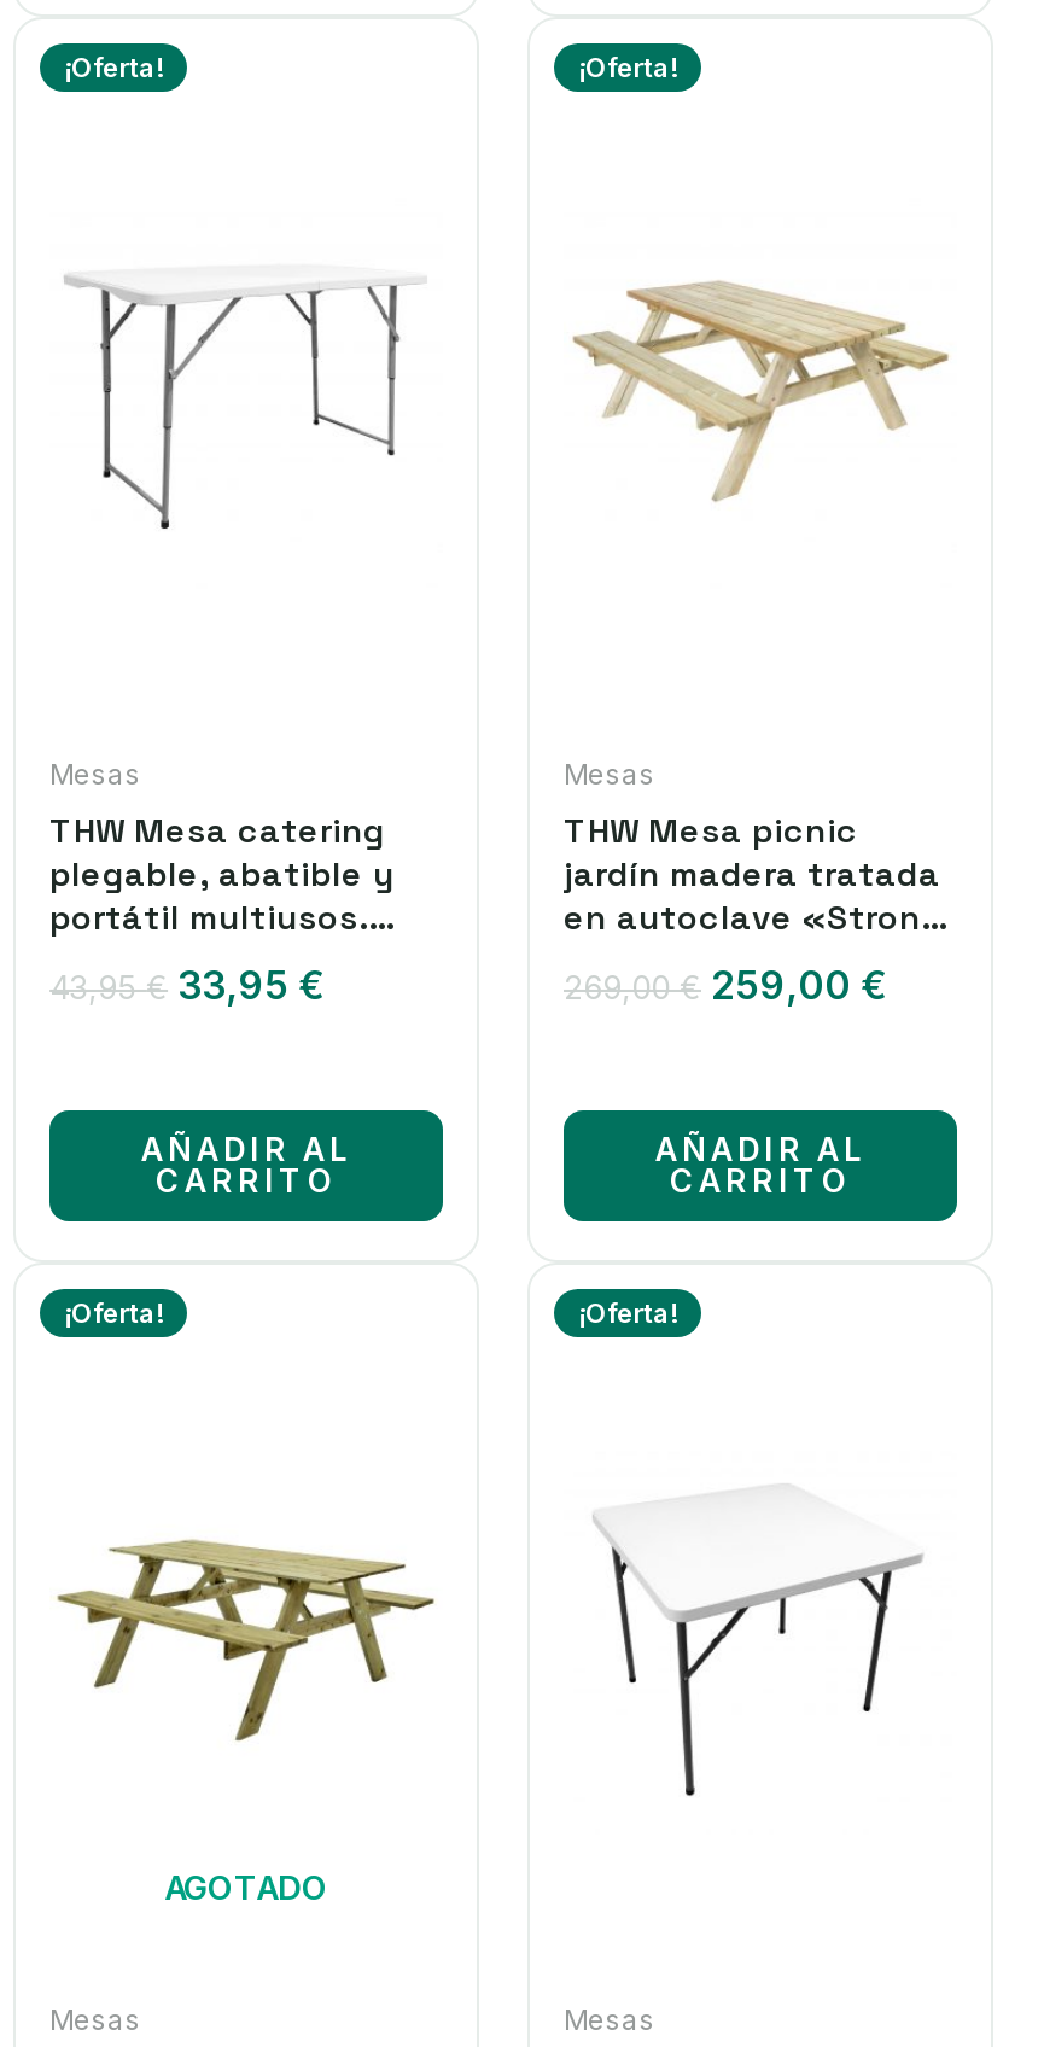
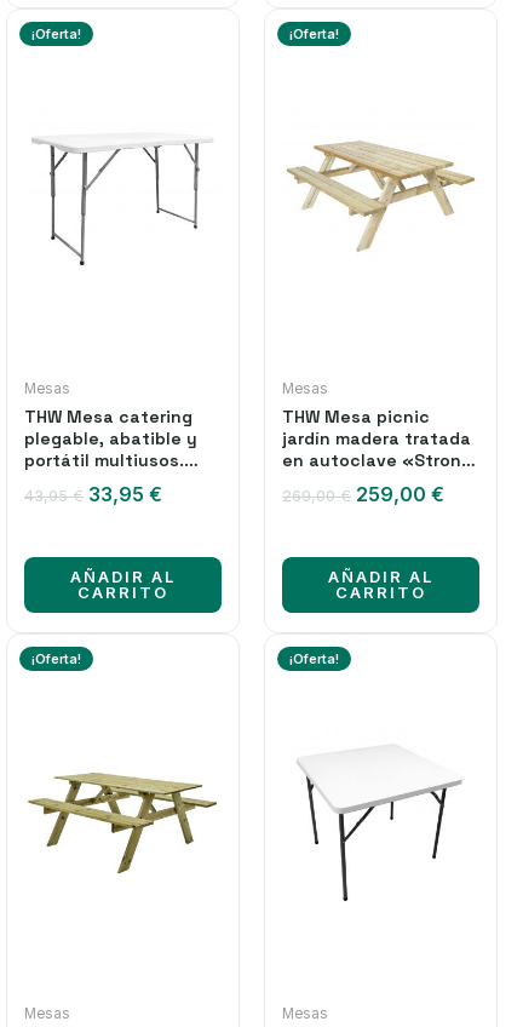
[164,1868,328,1907] AGOTADO -> none

